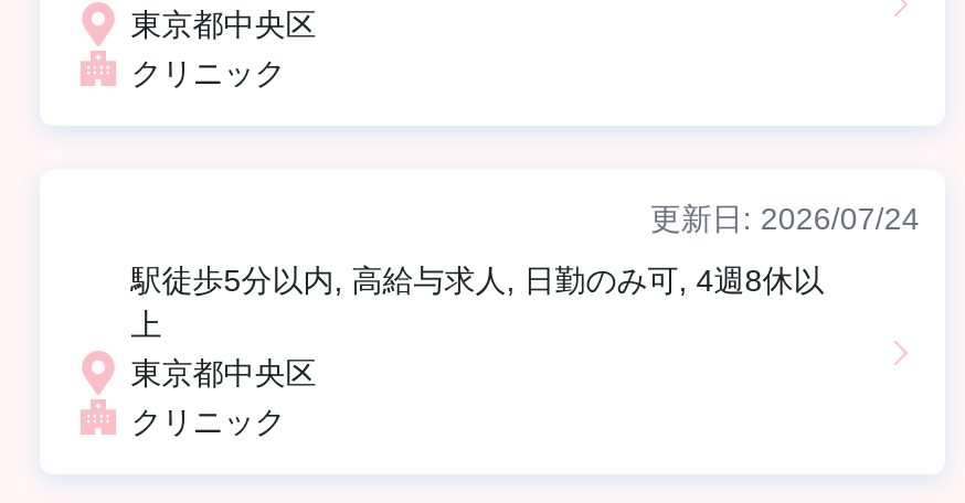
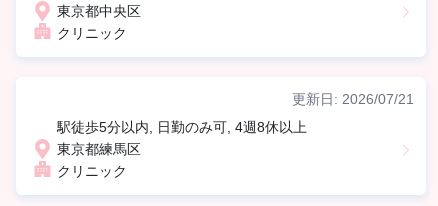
[650,201,919,236] 更新日: 2026/07/24 -> [292,91,414,107] 更新日: 2026/07/21
[131,263,824,390] 駅徒歩5分以内, 高給与求人, 日勤のみ可, 4週8休以 | 上 | 東京都中央区 -> [57,119,307,157] 駅徒歩5分以内, 日勤のみ可, 4週8休以上 | 東京都練馬区

